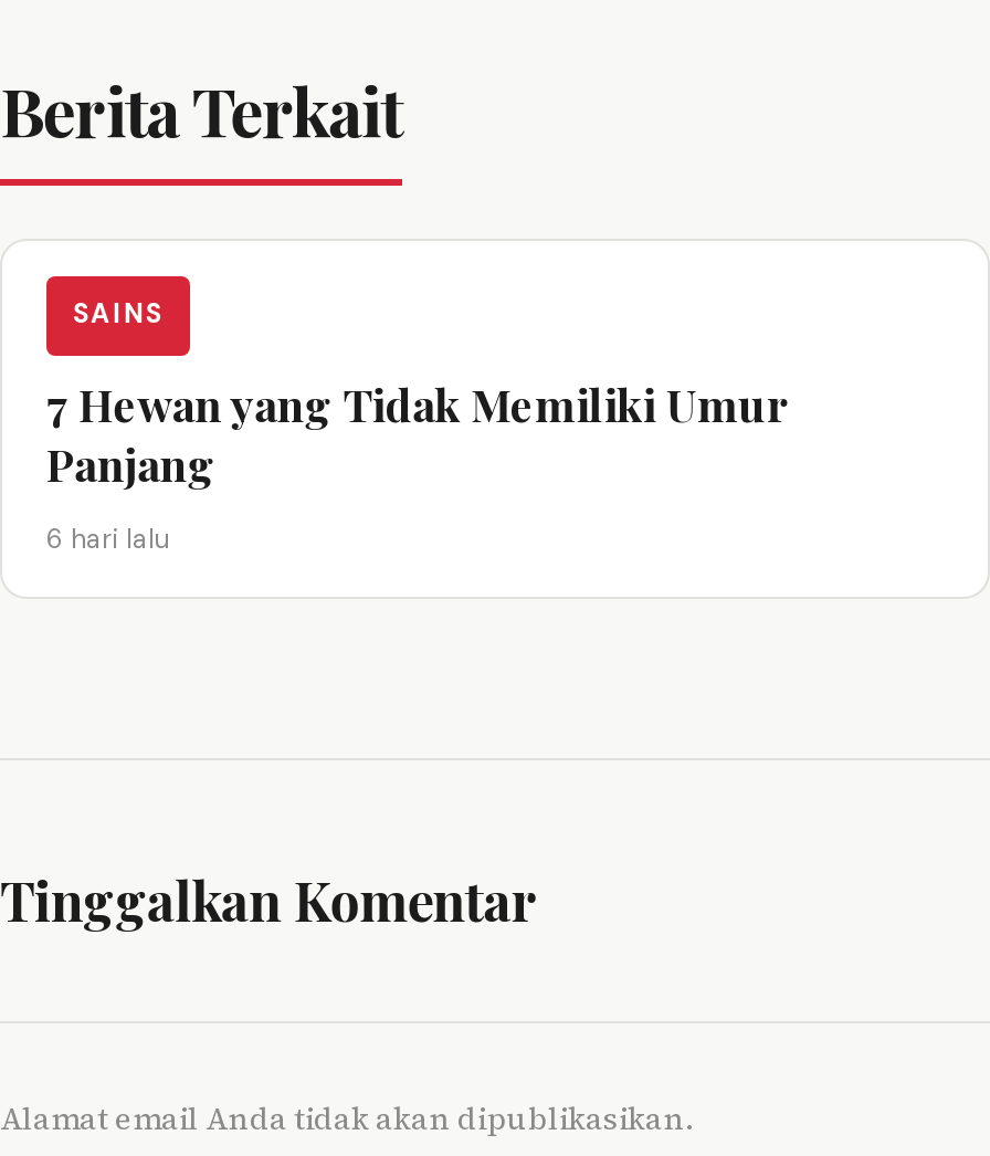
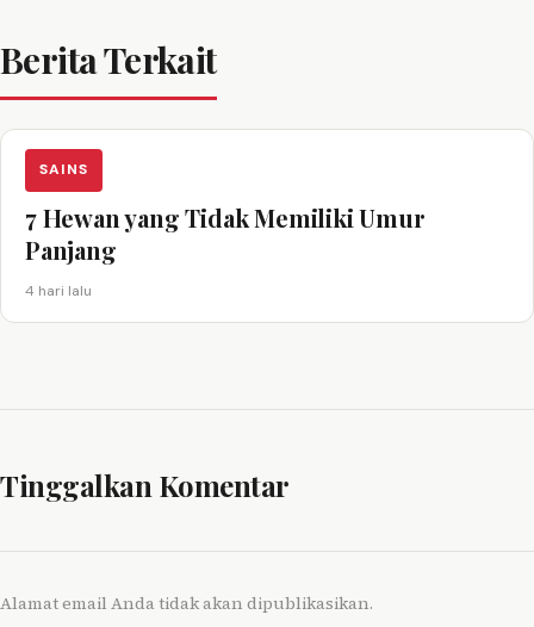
[46,522,170,557] 6 hari lalu -> [25,281,92,300] 4 hari lalu

